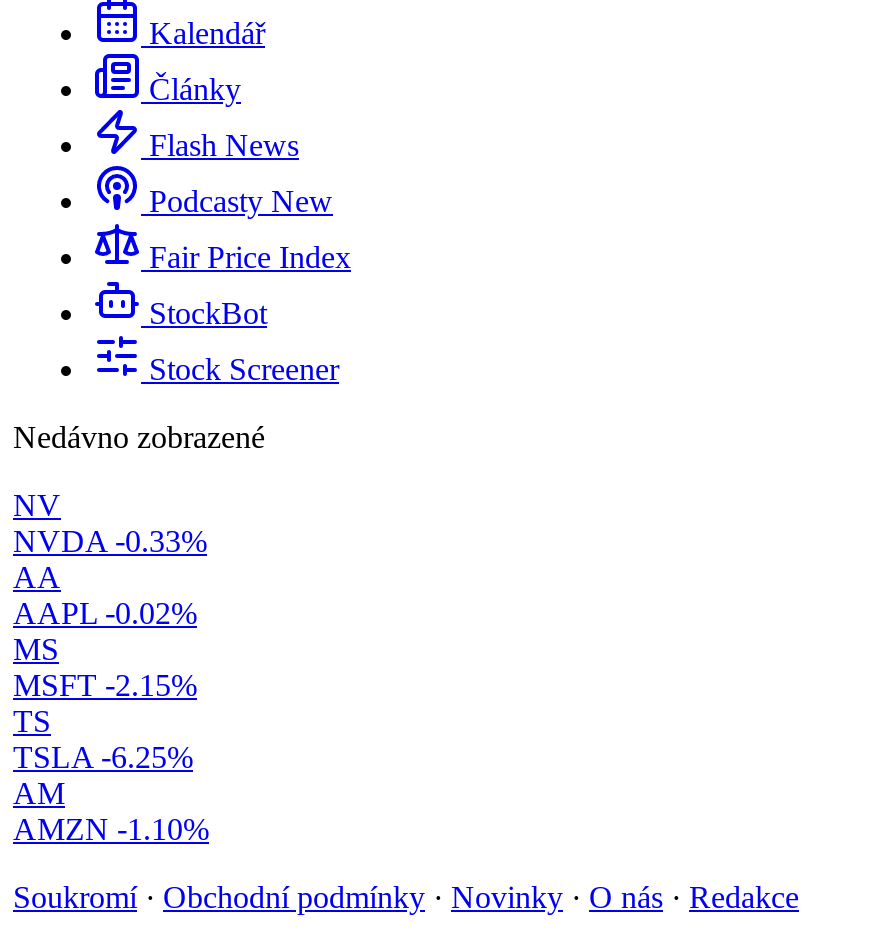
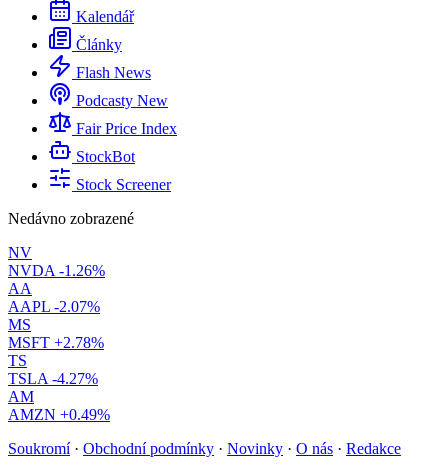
[13,524,207,558] NVDA -0.33% -> [8,262,105,279] NVDA -1.26%
[13,596,197,630] AAPL -0.02% -> [8,298,100,315] AAPL -2.07%
[13,668,197,702] MSFT -2.15% -> [8,334,104,351] MSFT +2.78%
[13,740,193,774] TSLA -6.25% -> [8,370,98,387] TSLA -4.27%
[13,812,209,846] AMZN -1.10% -> [8,406,110,423] AMZN +0.49%

